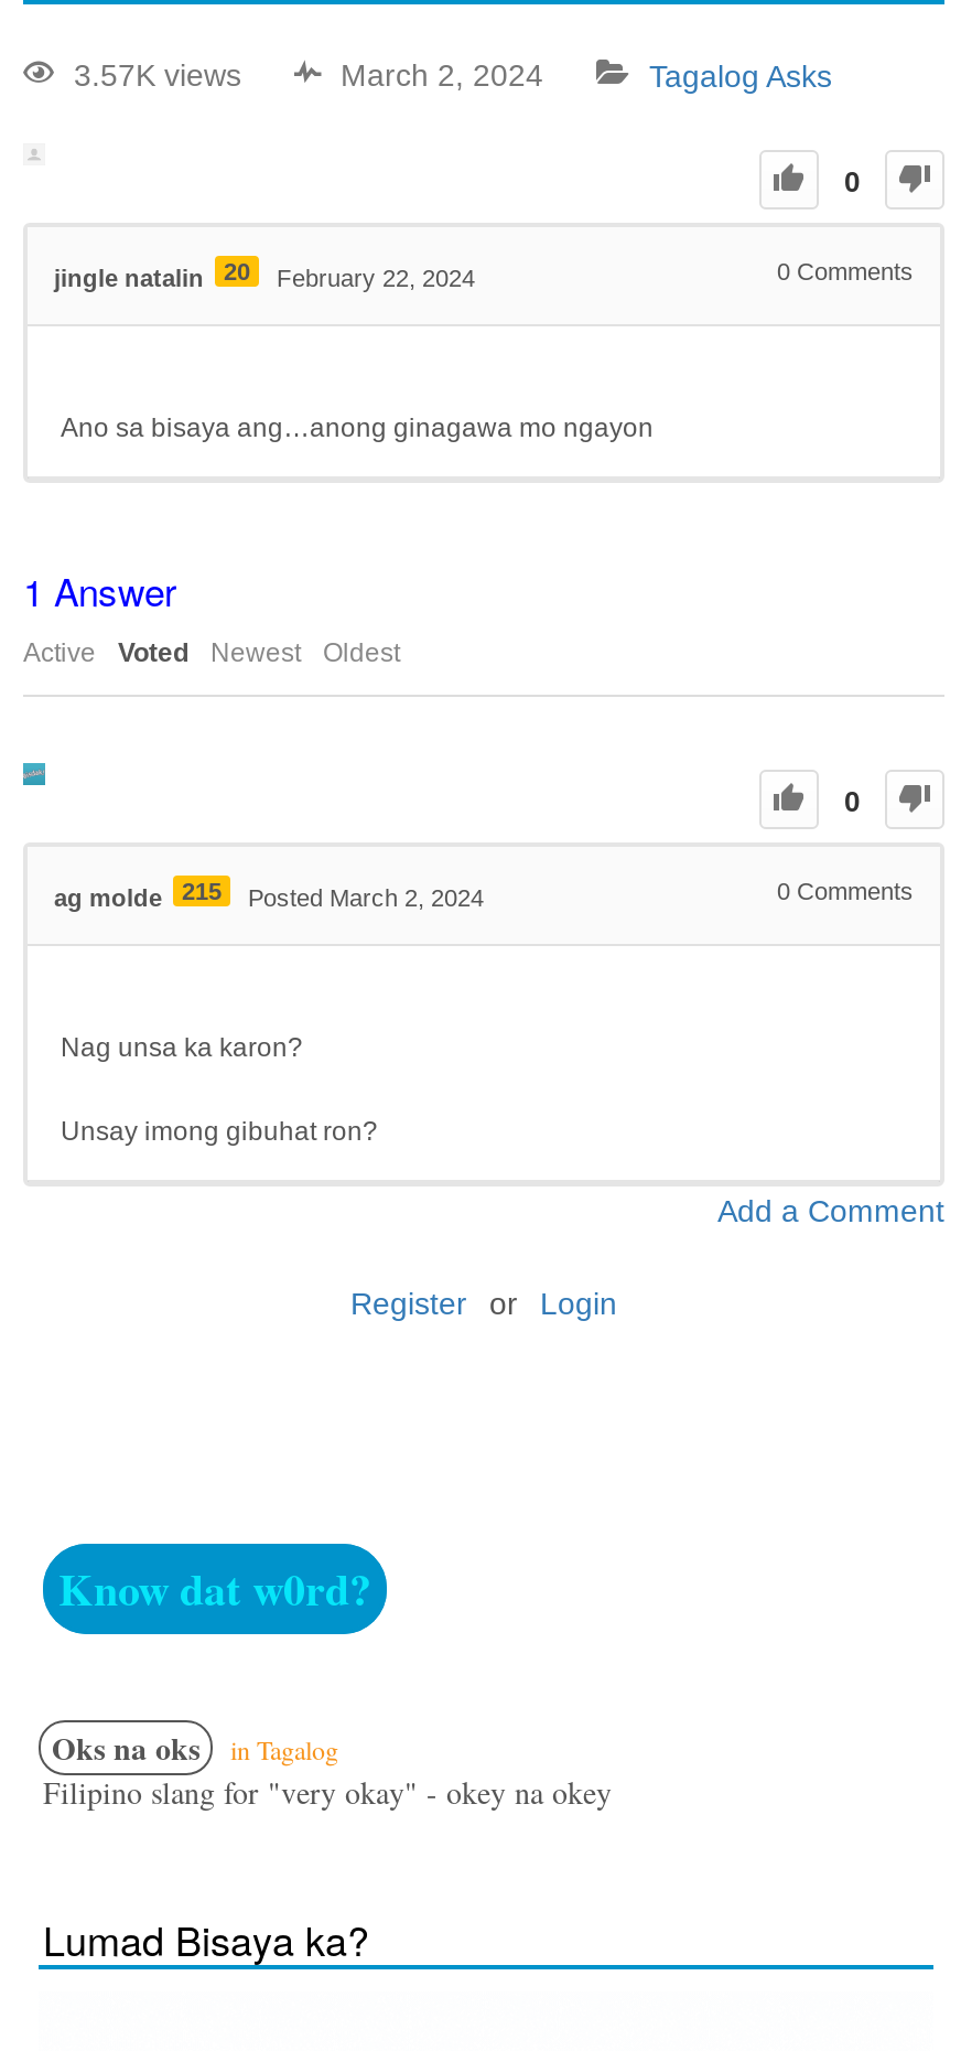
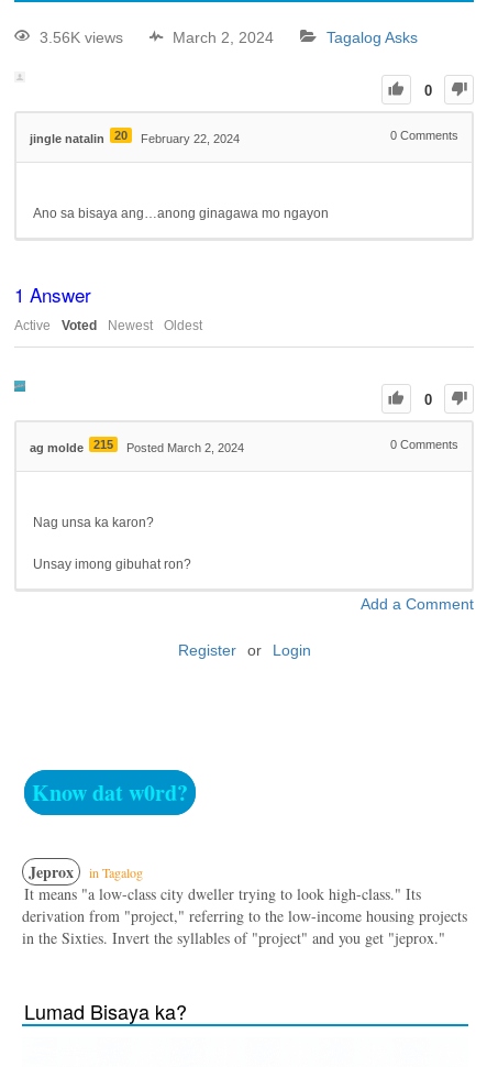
[74,58,241,93] 3.57K views -> [40,29,123,47] 3.56K views
[52,1725,199,1772] Oks na oks -> [29,861,74,884] Jeprox
[43,1772,612,1813] Filipino slang for "very okay" - okey na okey -> [22,884,467,949] It means "a low-class city dweller trying to look high-class." Its | derivation from "project," referring to the low-income housing projects | in the Sixties. Invert the syllables of "project" and you get "jeprox."

